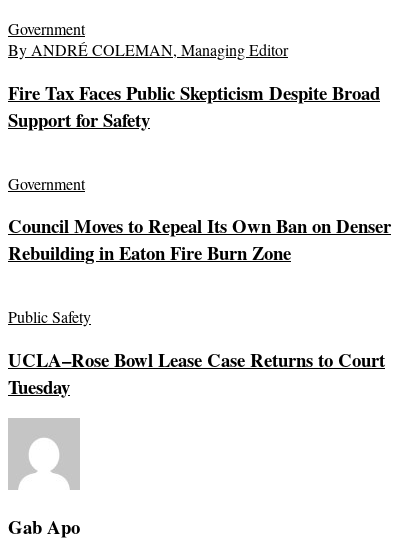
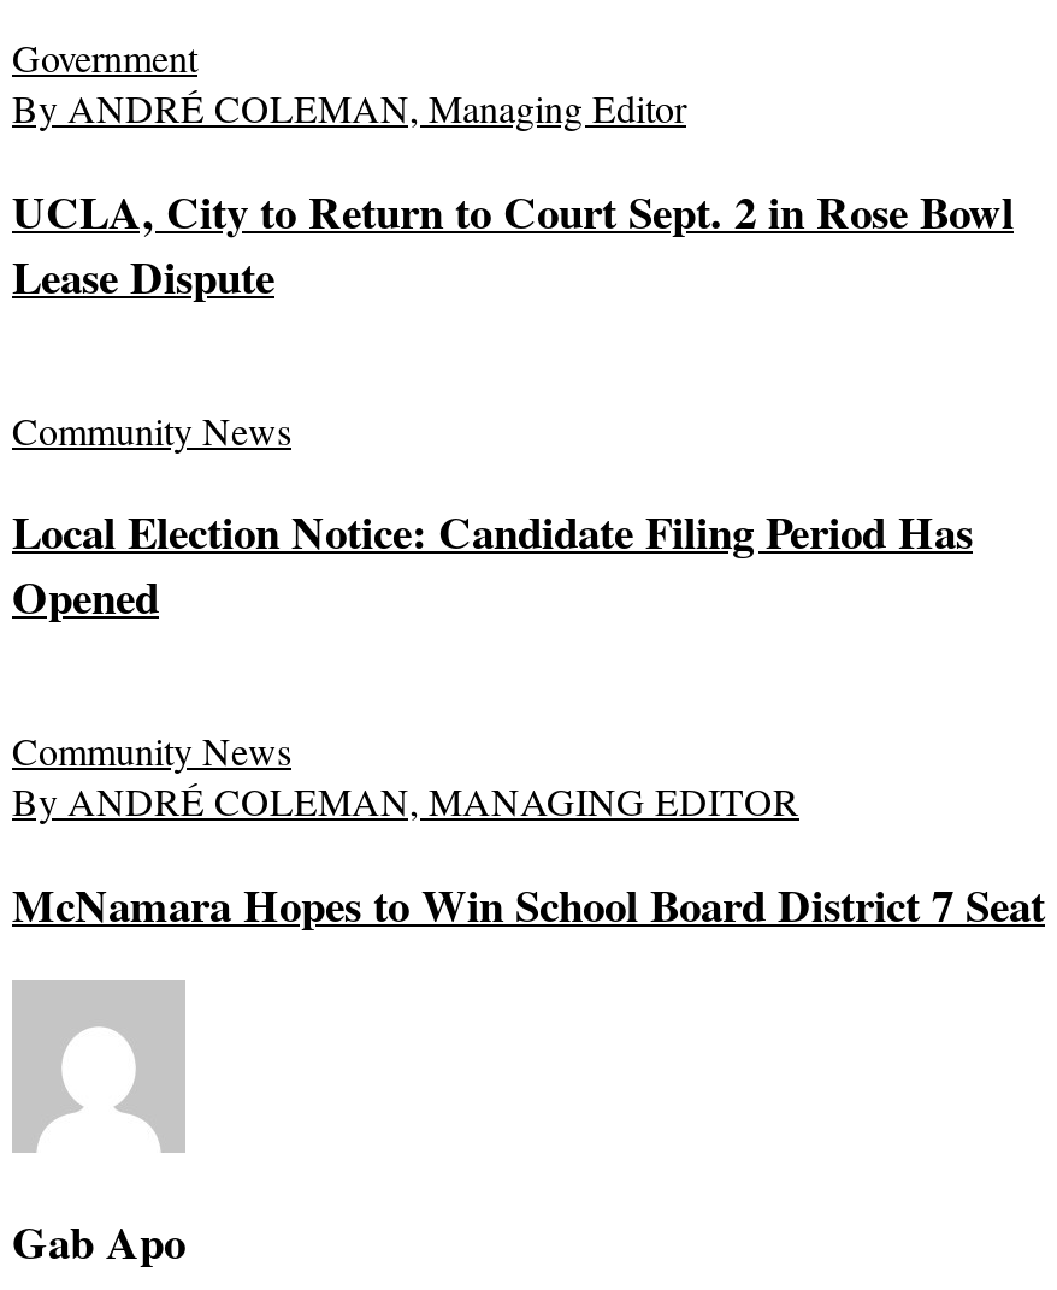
[8,79,380,133] Fire Tax Faces Public Skepticism Despite Broad | Support for Safety -> [12,178,1014,308] UCLA, City to Return to Court Sept. 2 in Rose Bowl | Lease Dispute
[8,173,85,194] Government -> [12,403,291,454] Community News
[8,212,391,266] Council Moves to Repeal Its Own Ban on Denser | Rebuilding in Eaton Fire Burn Zone -> [12,499,973,629] Local Election Notice: Candidate Filing Period Has | Opened
[8,306,91,327] Public Safety -> [12,724,799,826] Community News | By ANDRÉ COLEMAN, MANAGING EDITOR
[8,346,385,400] UCLA–Rose Bowl Lease Case Returns to Court | Tuesday -> [12,871,1045,936] McNamara Hopes to Win School Board District 7 Seat

